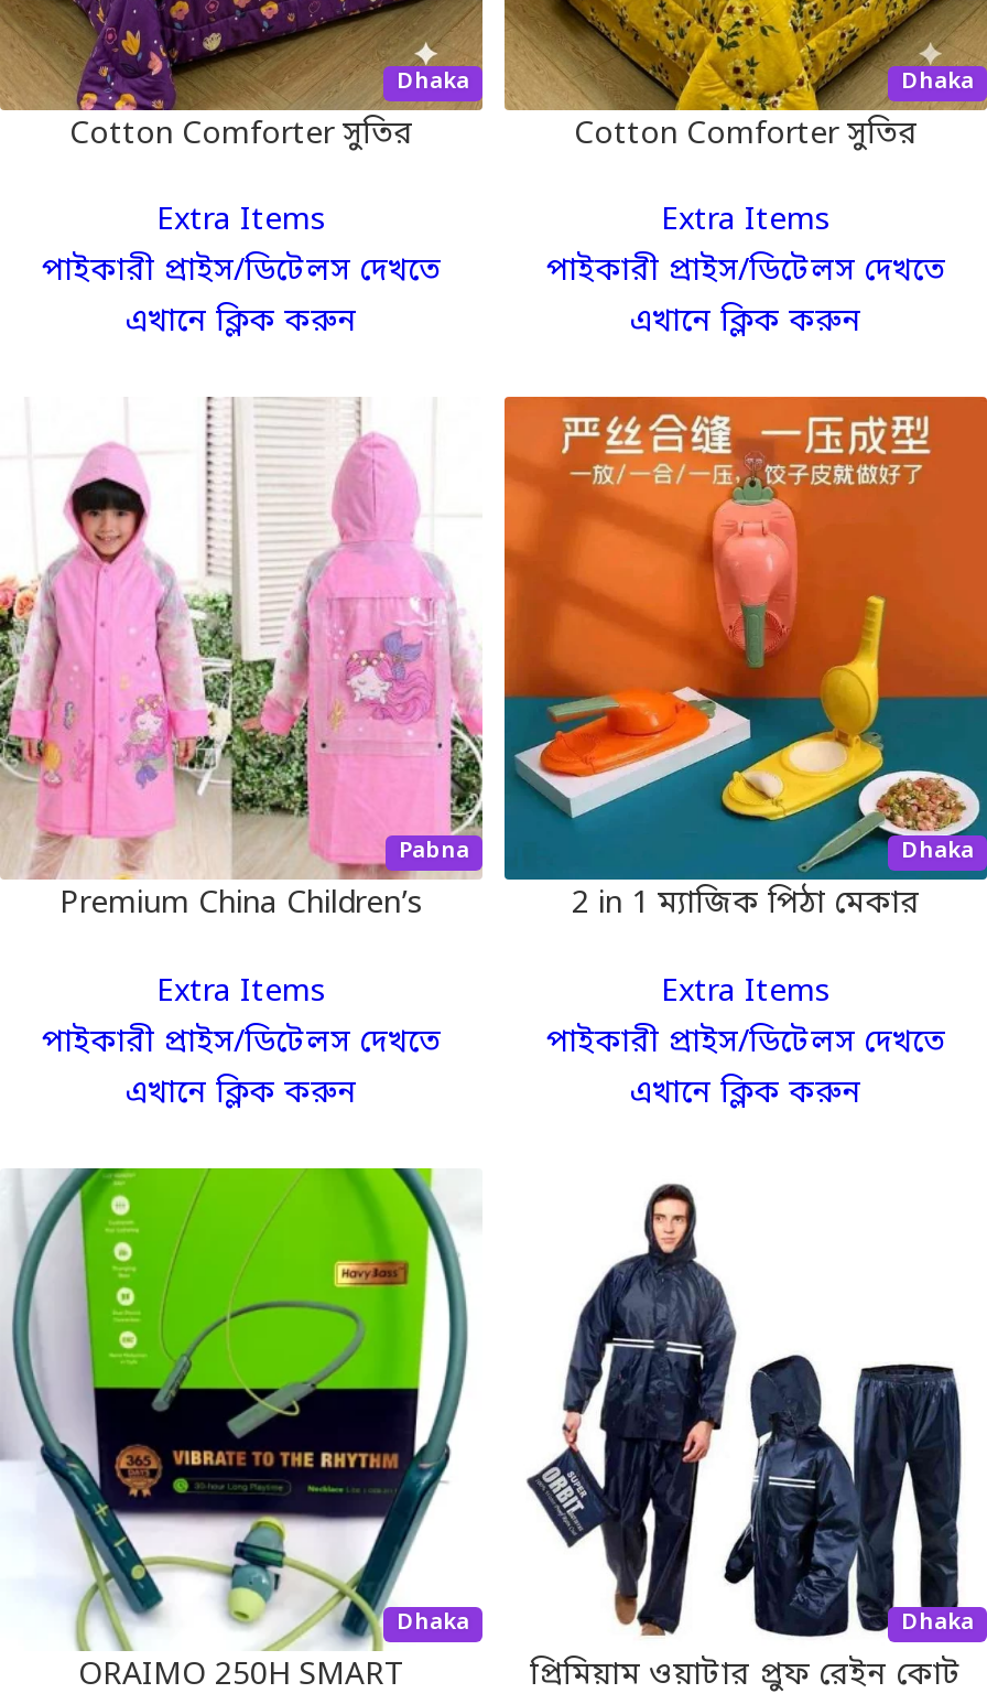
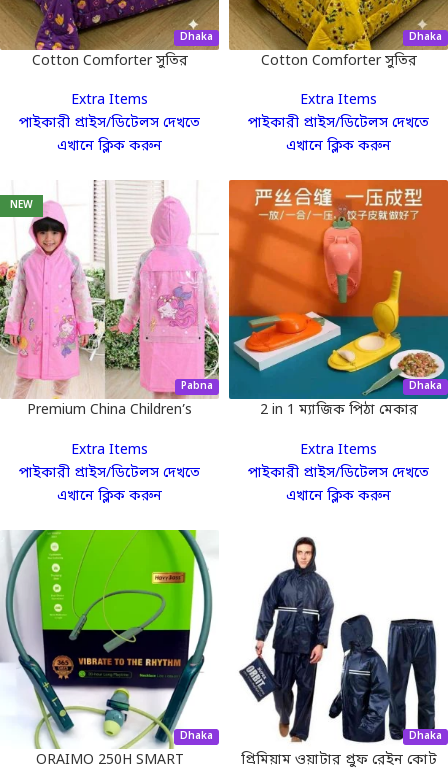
none -> [10,199,33,212] NEW

